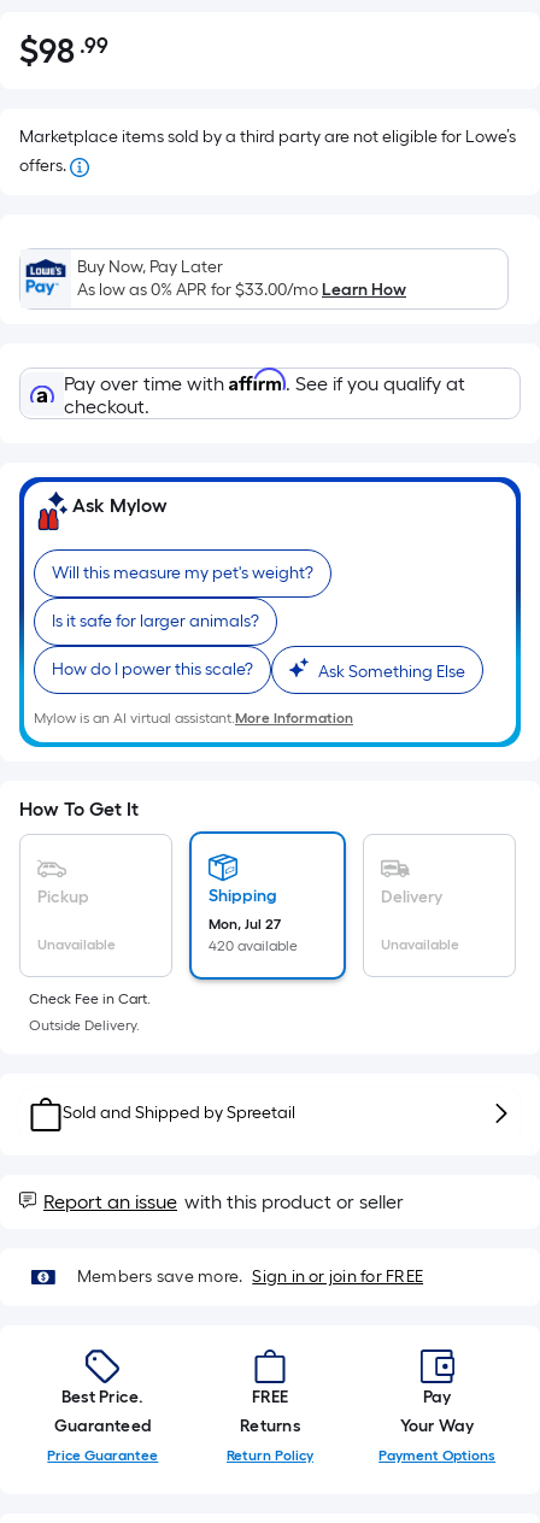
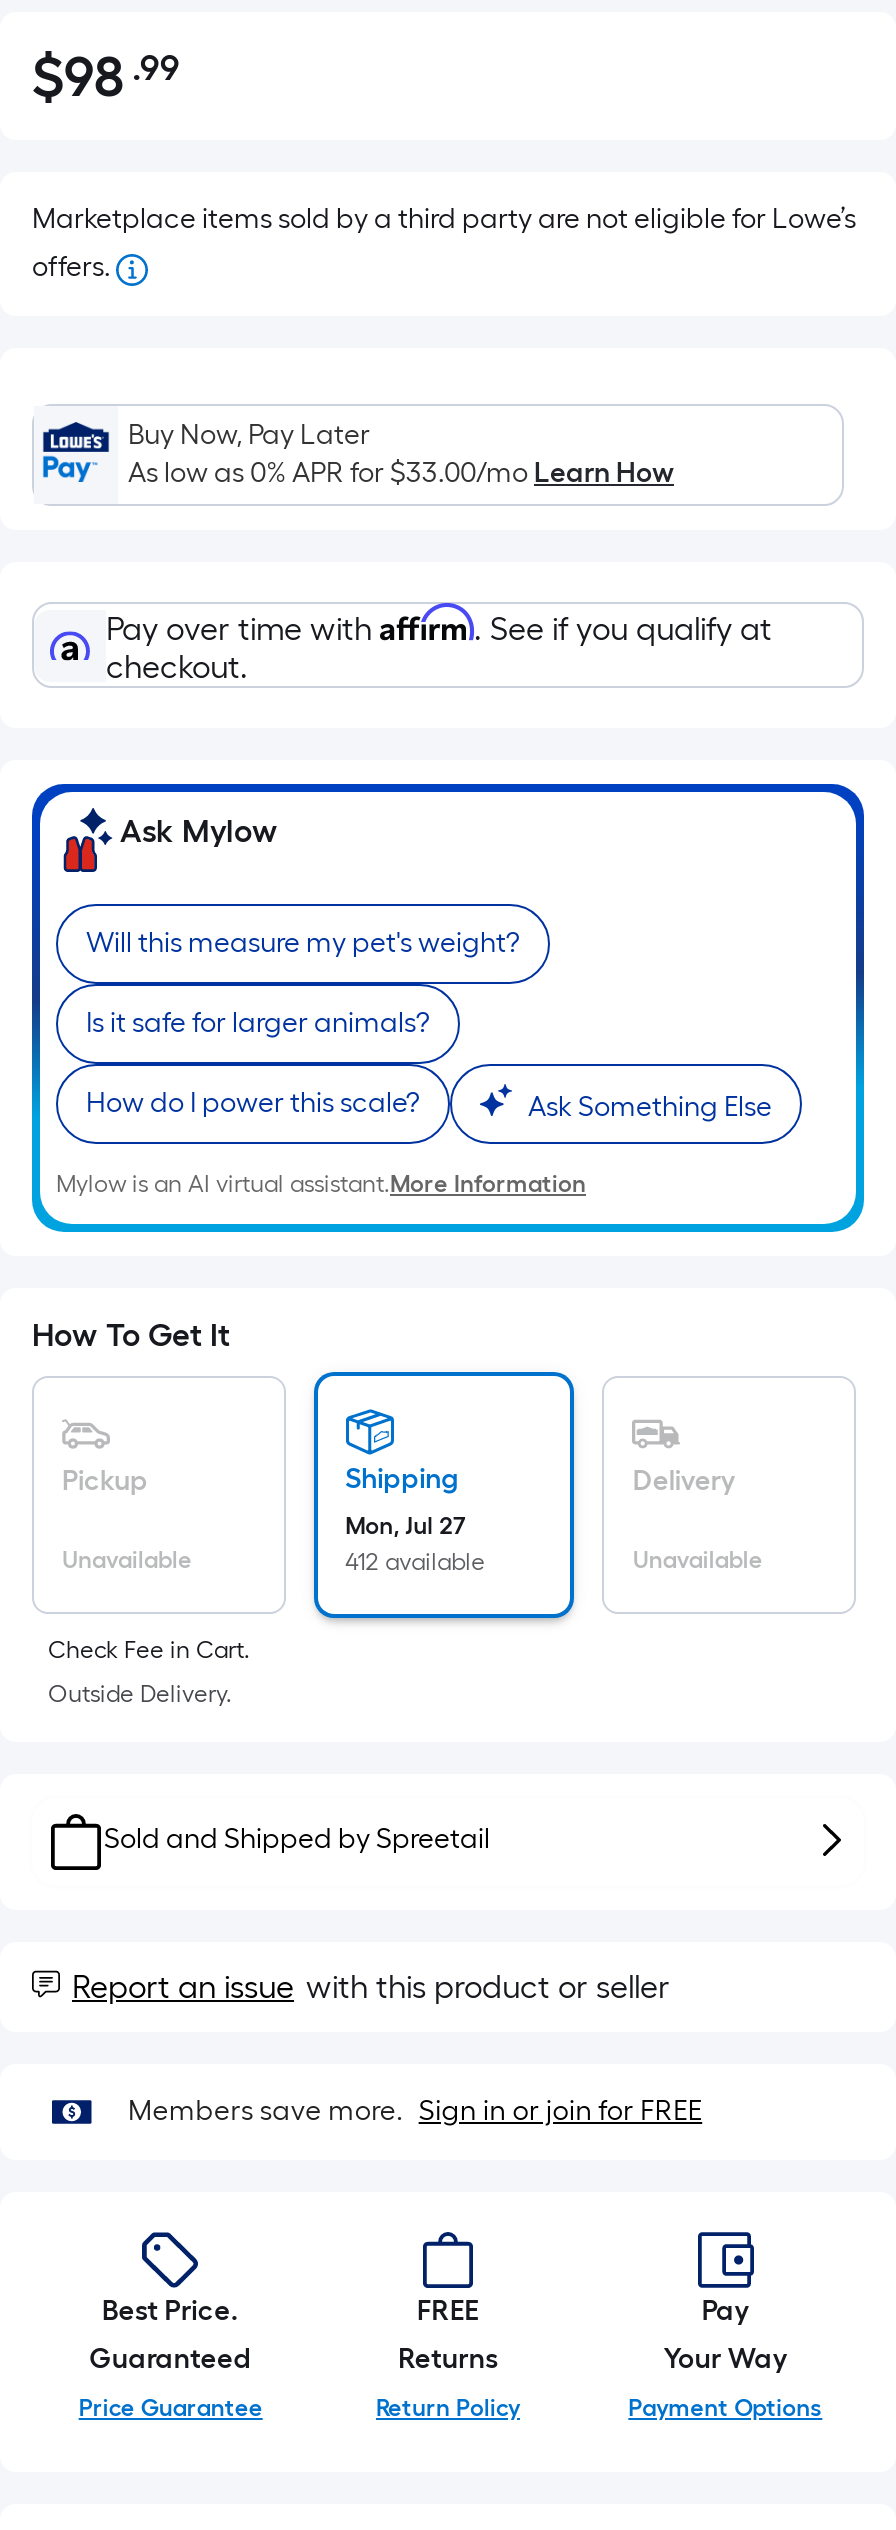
[208,937,297,954] 420 available -> [345,1548,485,1576] 412 available

